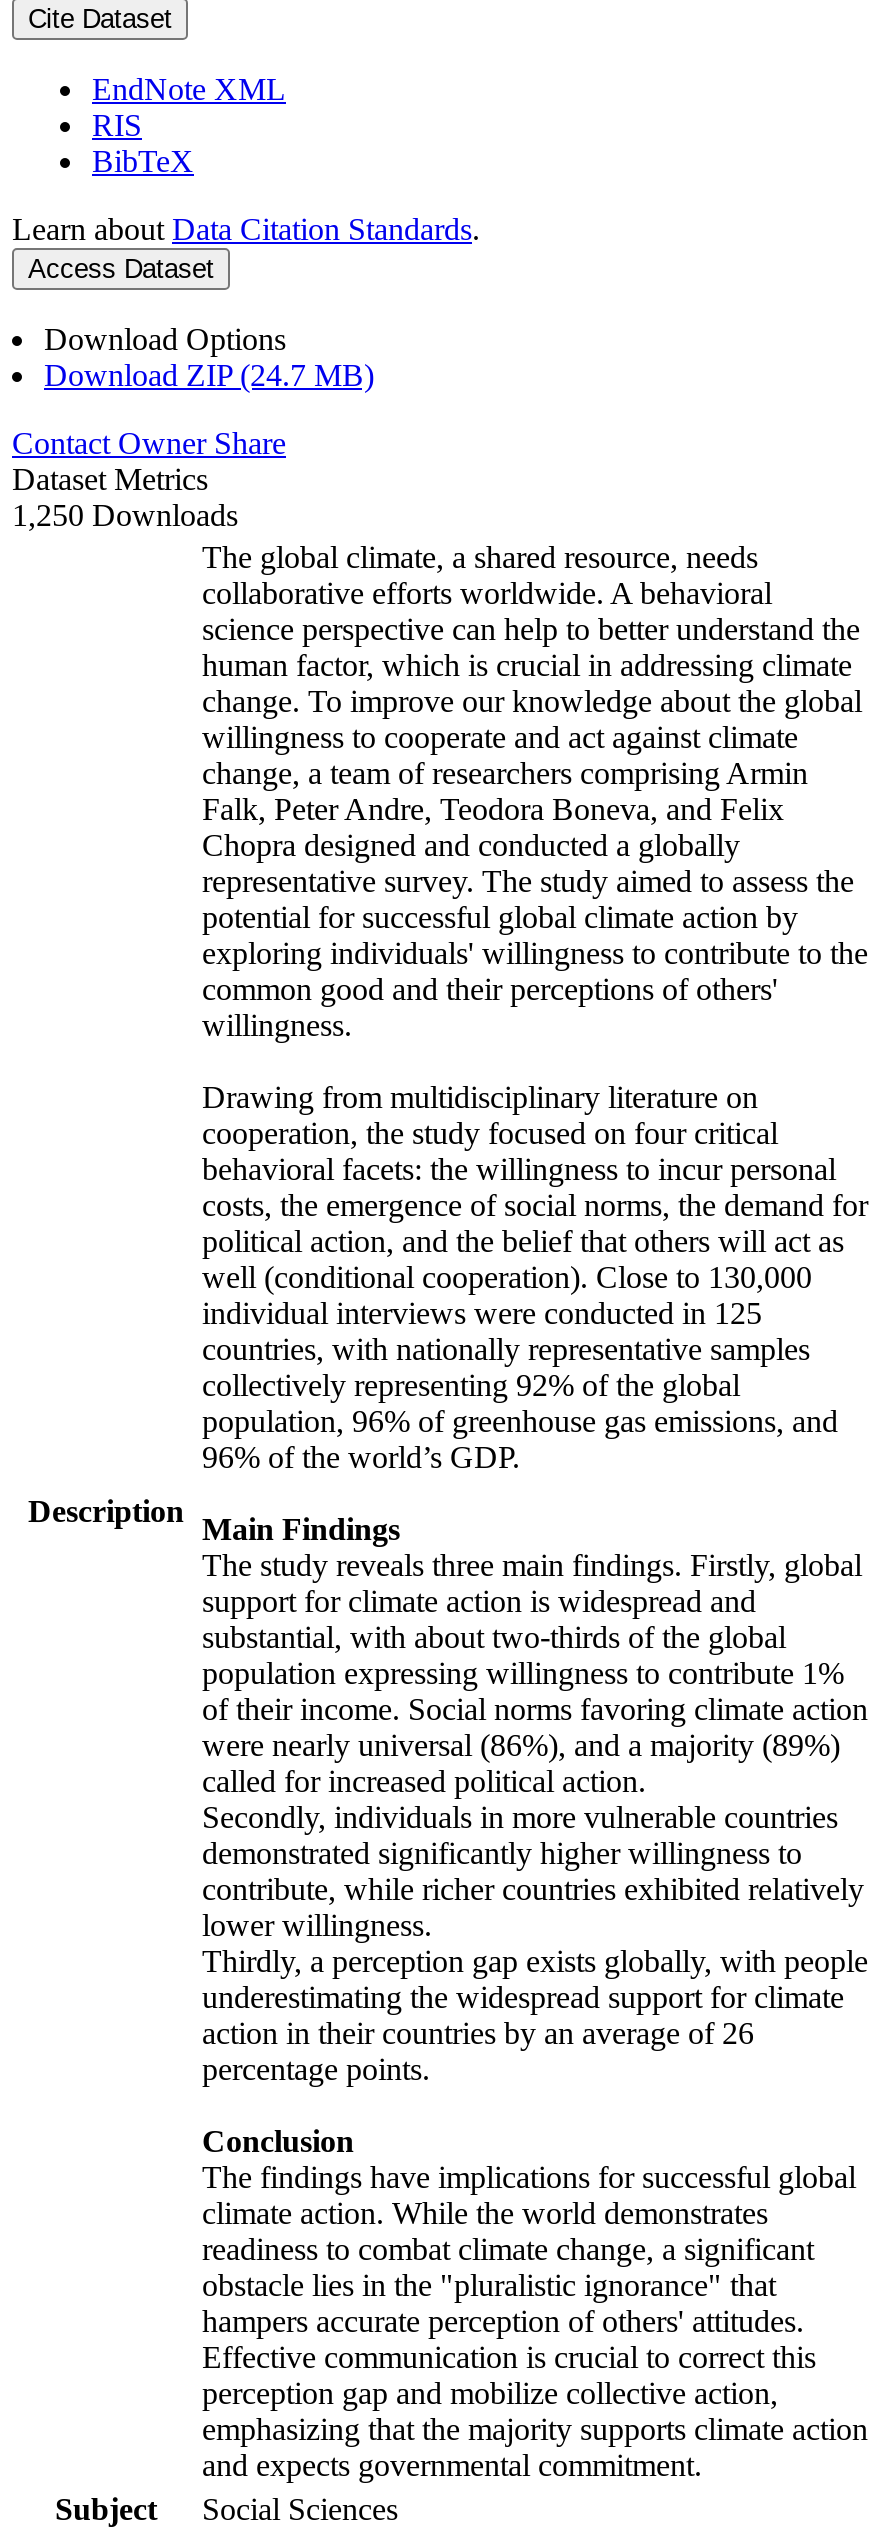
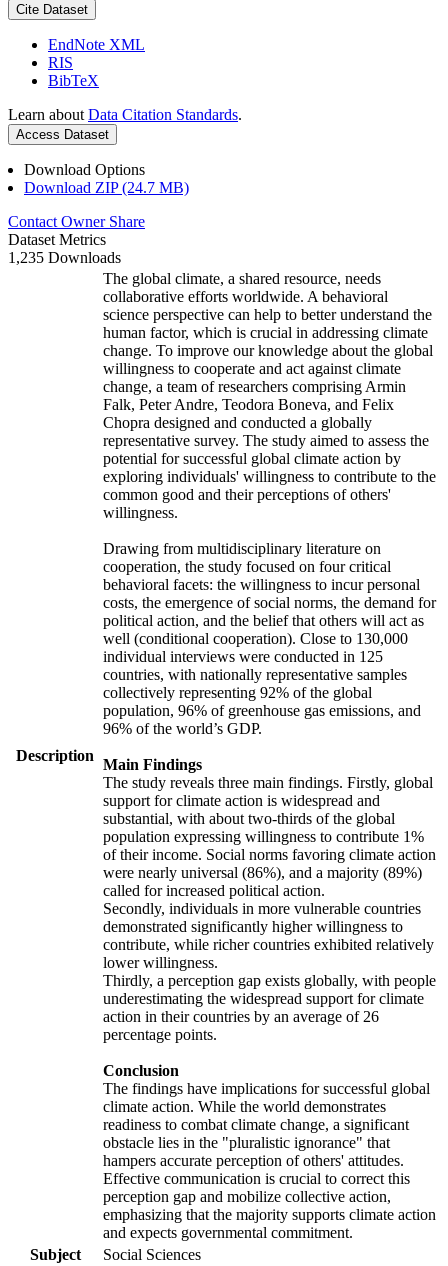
[12,499,238,533] 1,250 Downloads -> [8,249,121,266] 1,235 Downloads

